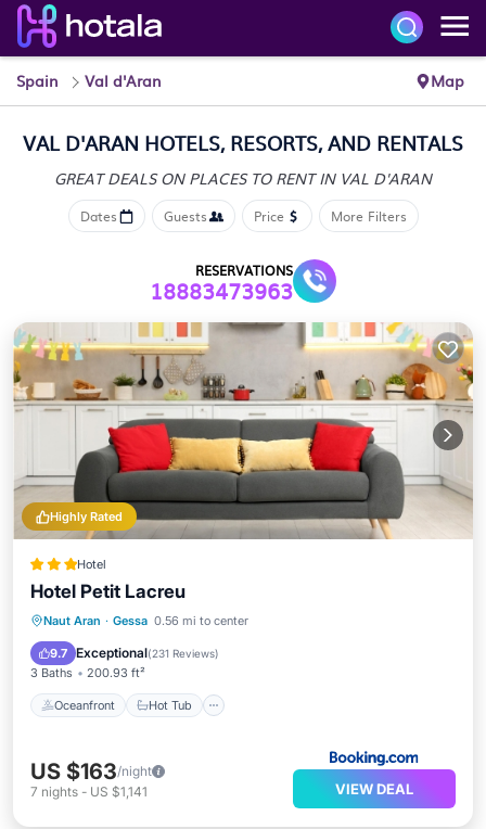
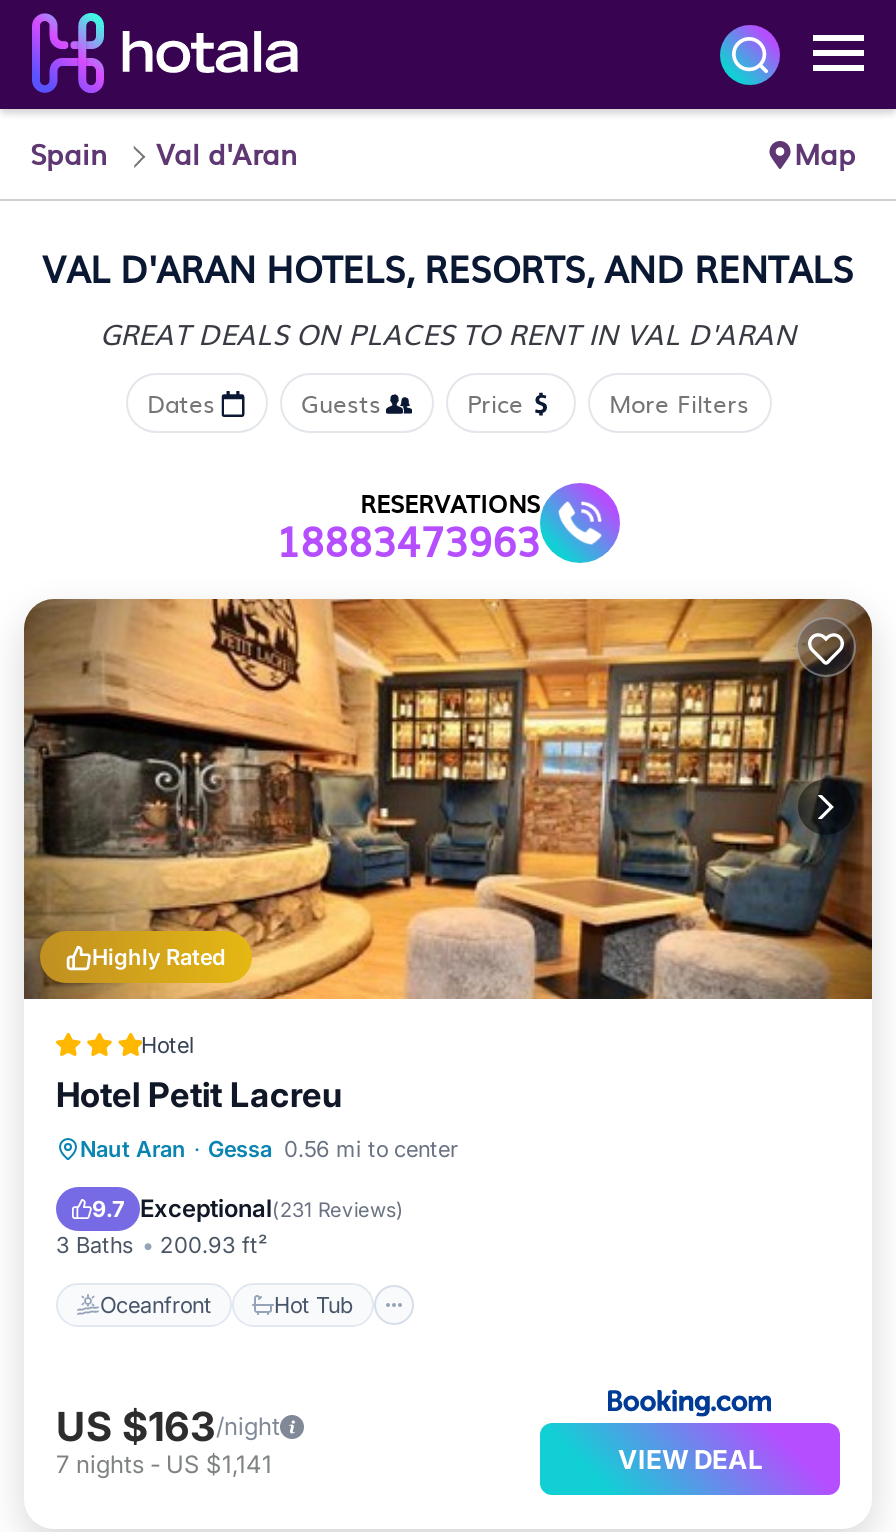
[13,322,473,540] [image] -> [22,597,874,1001] [image]

